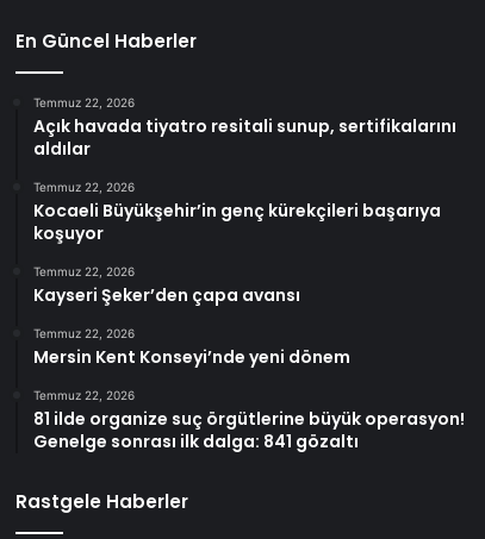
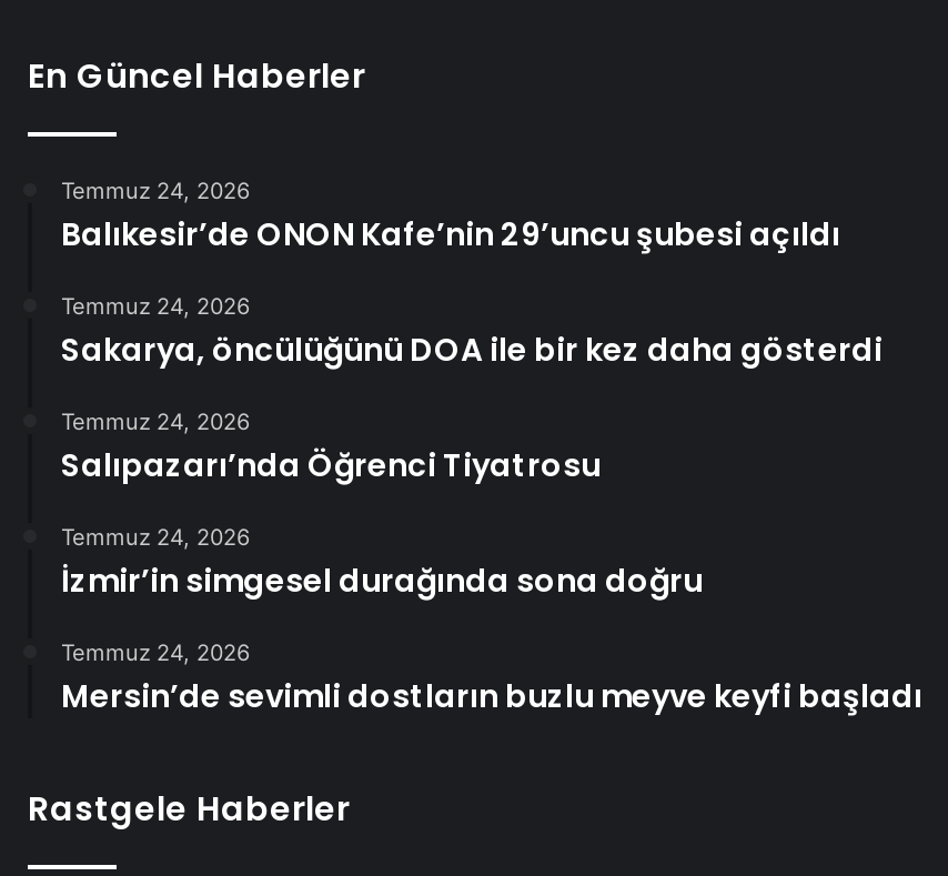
[33,95,456,161] Temmuz 22, 2026 | Açık havada tiyatro resitali sunup, sertifikalarını | aldılar -> [61,177,840,257] Temmuz 24, 2026 | Balıkesir’de ONON Kafe’nin 29’uncu şubesi açıldı
[33,180,441,245] Temmuz 22, 2026 | Kocaeli Büyükşehir’in genç kürekçileri başarıya | koşuyor -> [61,292,883,372] Temmuz 24, 2026 | Sakarya, öncülüğünü DOA ile bir kez daha gösterdi
[33,264,300,307] Temmuz 22, 2026 | Kayseri Şeker’den çapa avansı -> [61,408,601,488] Temmuz 24, 2026 | Salıpazarı’nda Öğrenci Tiyatrosu
[33,326,350,369] Temmuz 22, 2026 | Mersin Kent Konseyi’nde yeni dönem -> [61,523,703,603] Temmuz 24, 2026 | İzmir’in simgesel durağında sona doğru
[33,388,465,453] Temmuz 22, 2026 | 81 ilde organize suç örgütlerine büyük operasyon! | Genelge sonrası ilk dalga: 841 gözaltı -> [61,639,922,719] Temmuz 24, 2026 | Mersin’de sevimli dostların buzlu meyve keyfi başladı

